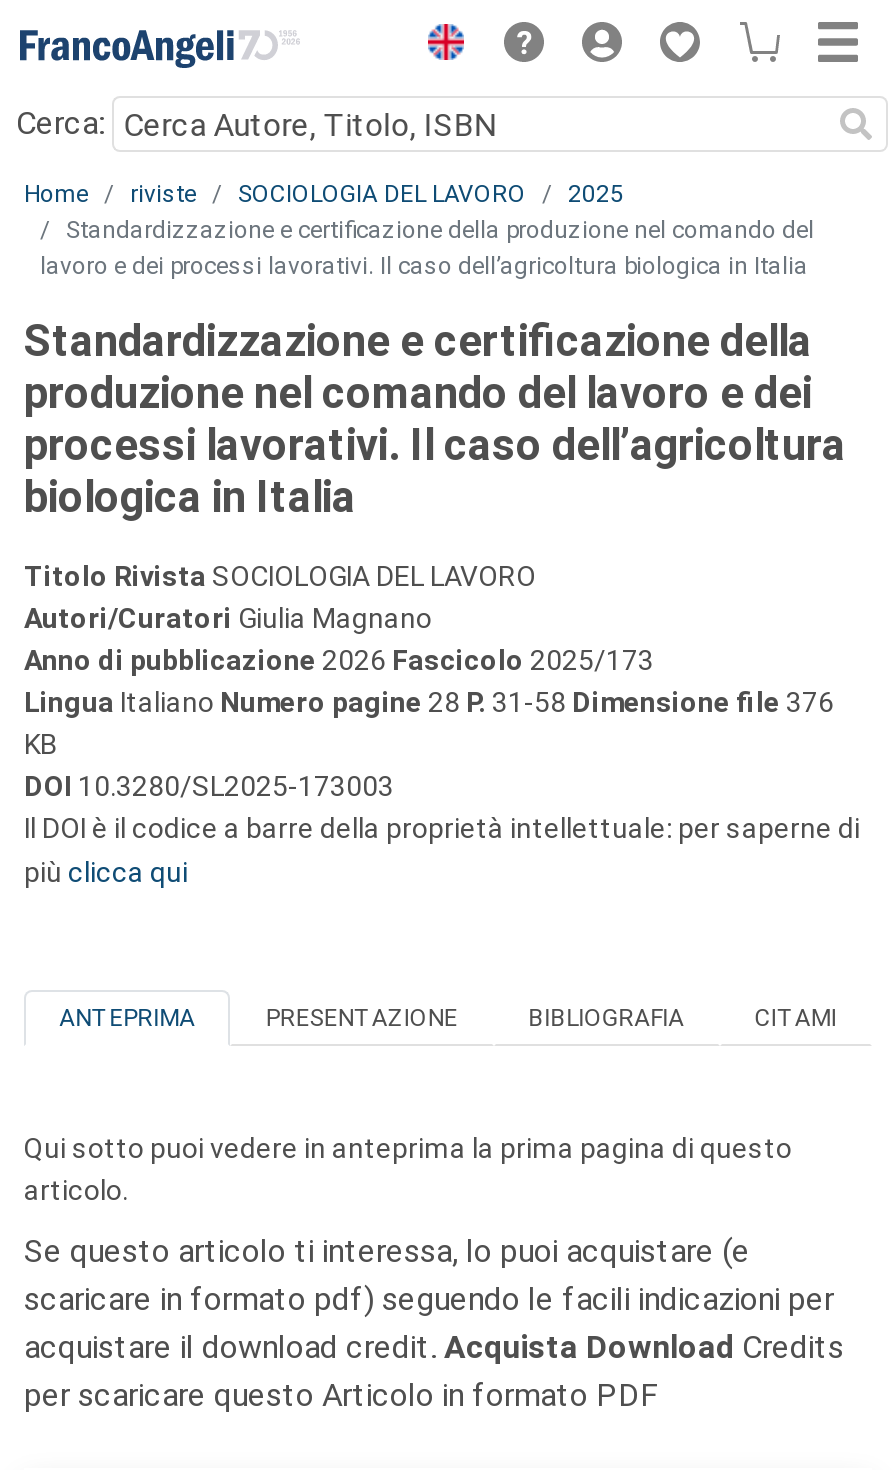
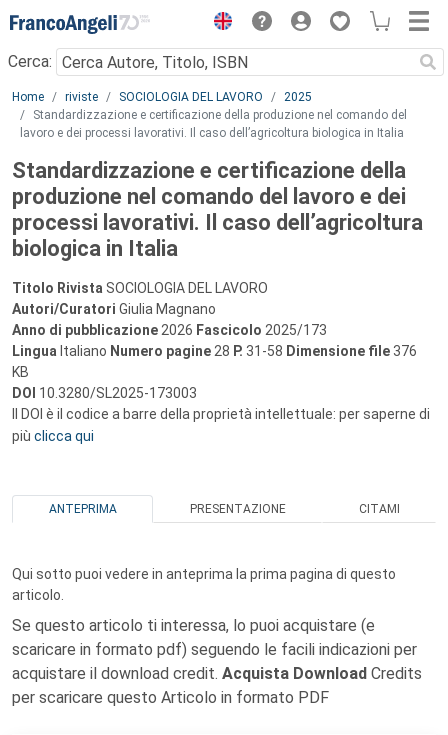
[528,1004,684,1032] BIBLIOGRAFIA -> none

